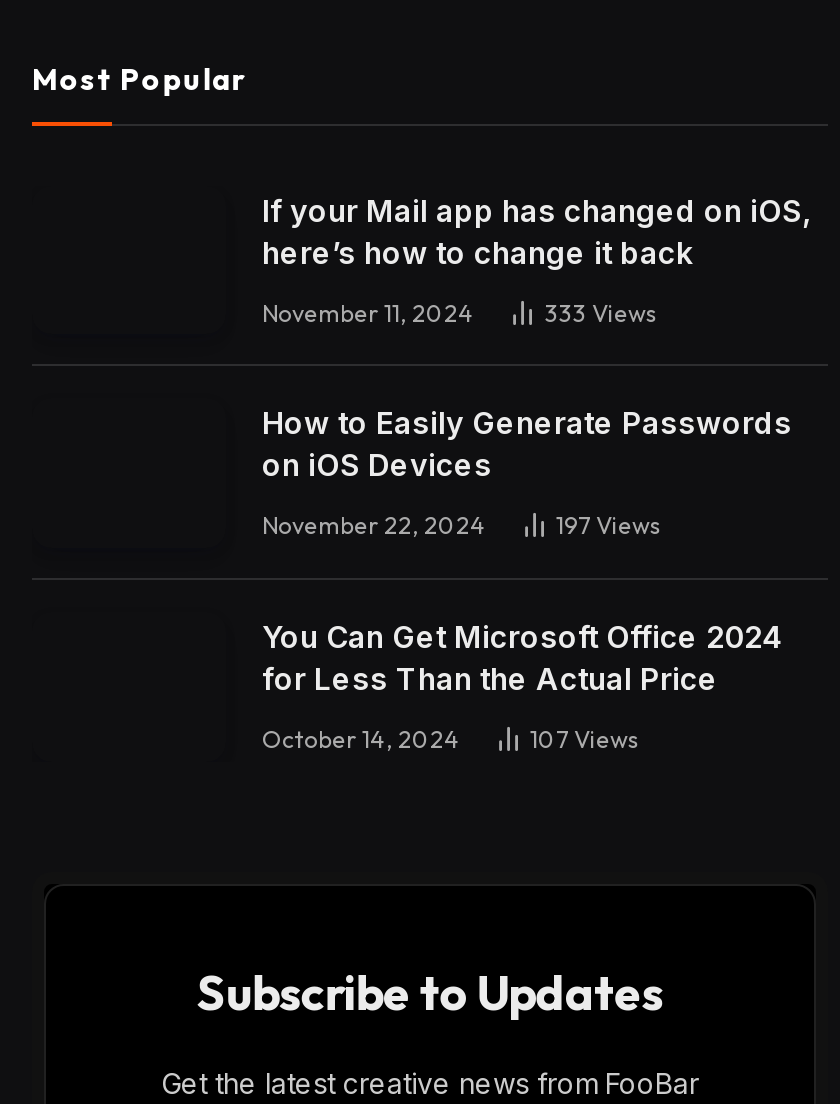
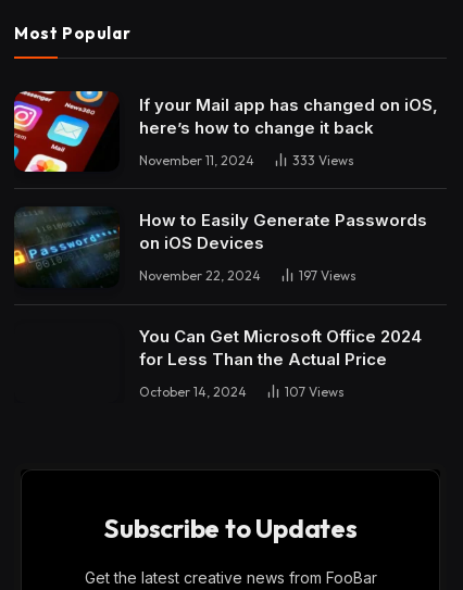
none -> [13,90,118,173] [image]
none -> [13,206,120,287] [image]

